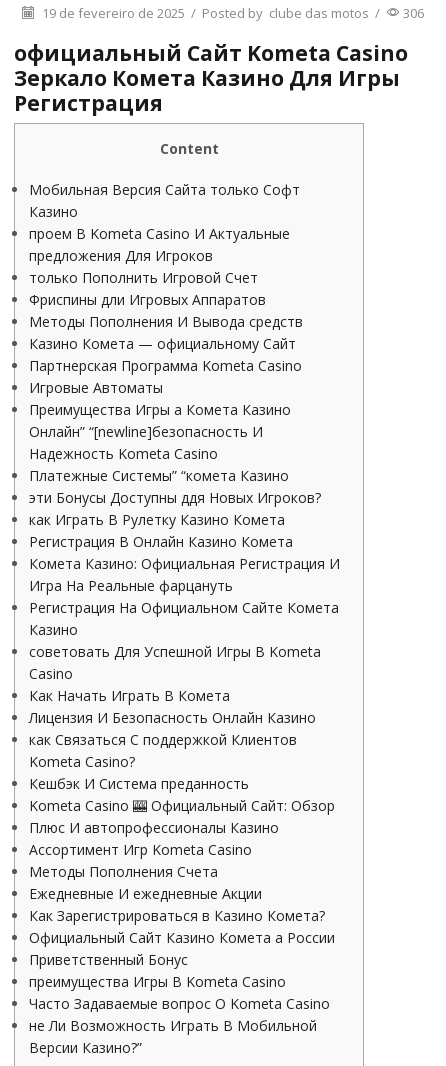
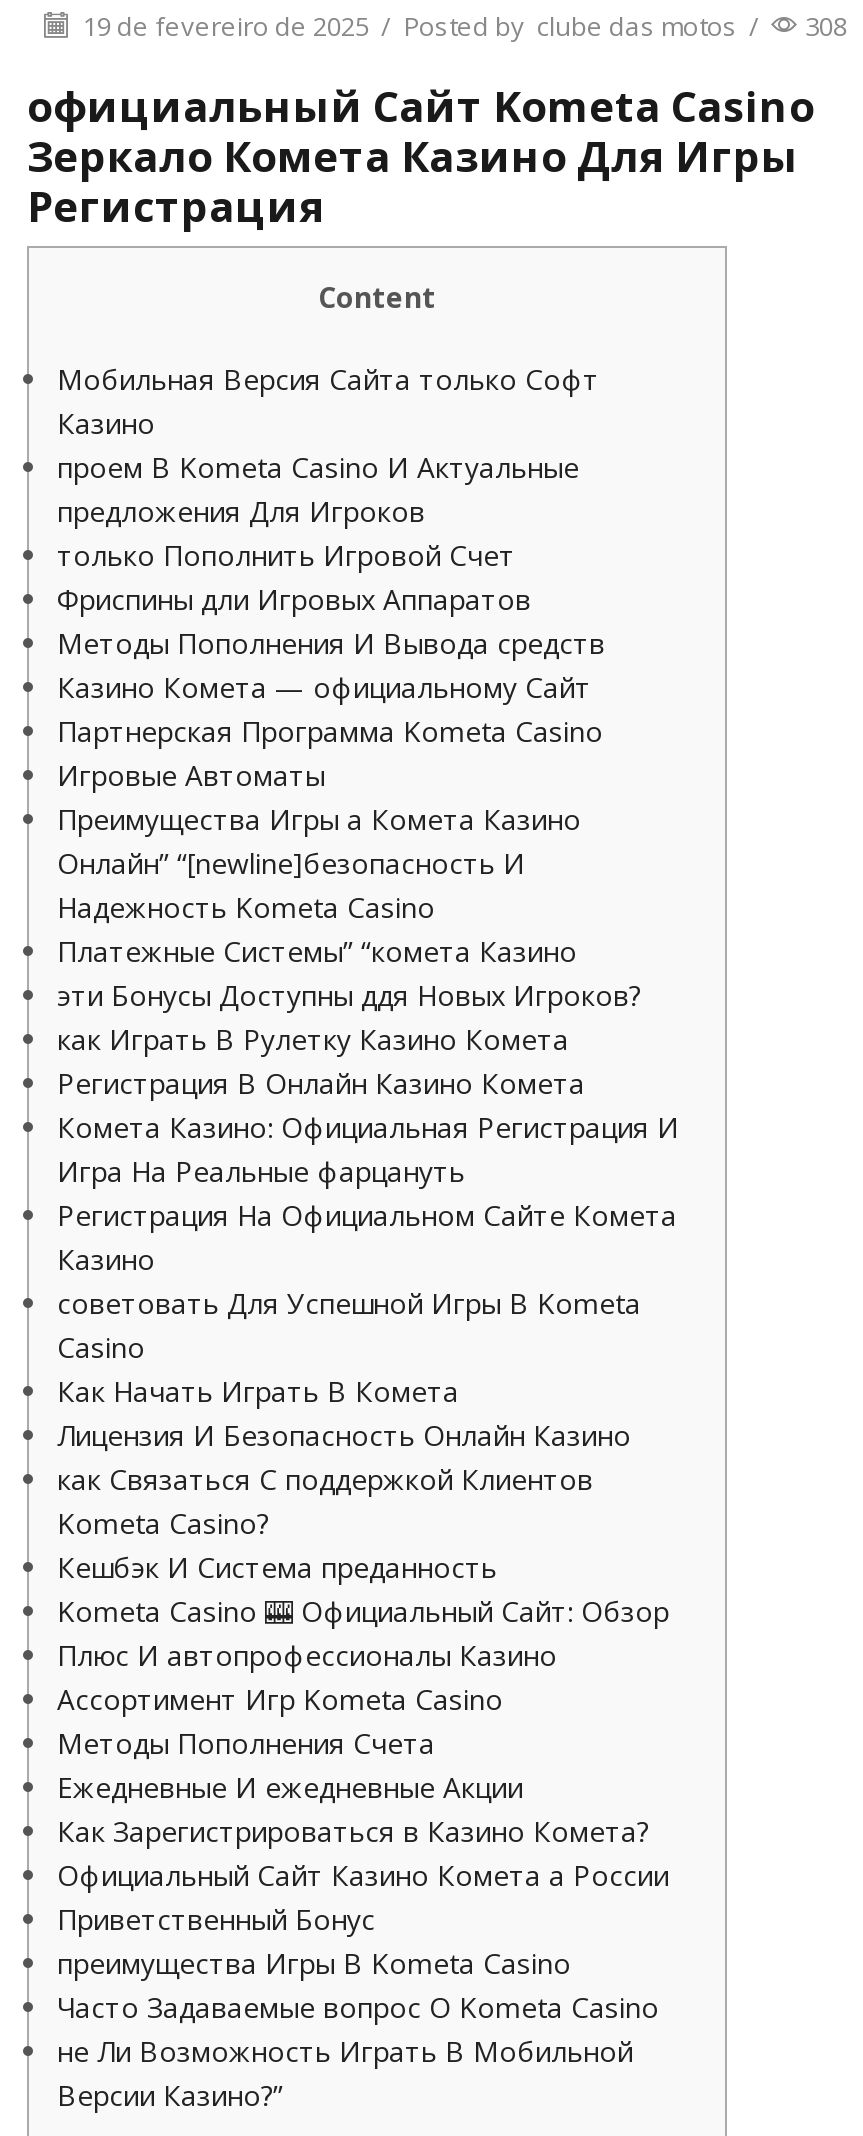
[39,4,424,22] 19 de fevereiro de 2025 / Posted by clube das motos / 306 -> [77,8,847,44] 19 de fevereiro de 2025 / Posted by clube das motos / 308

